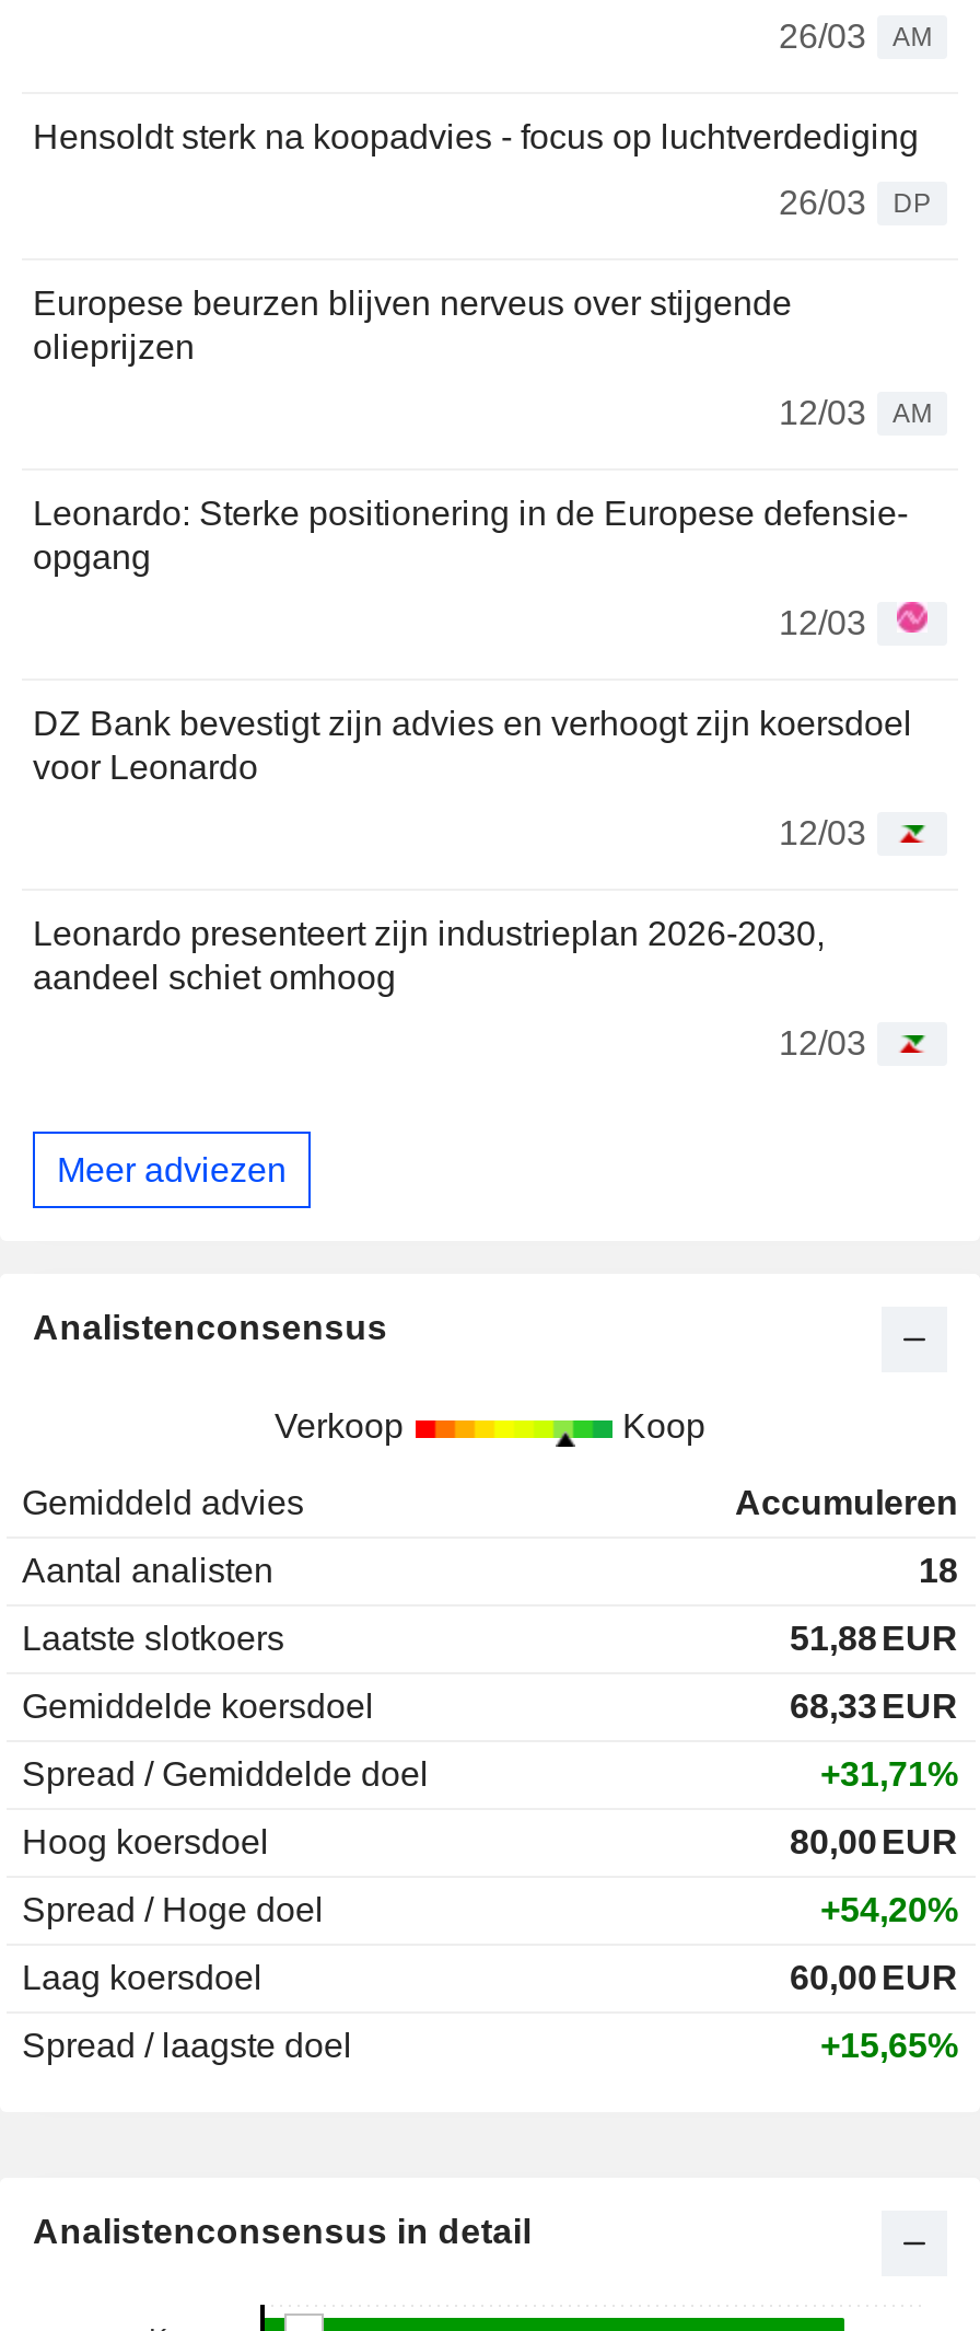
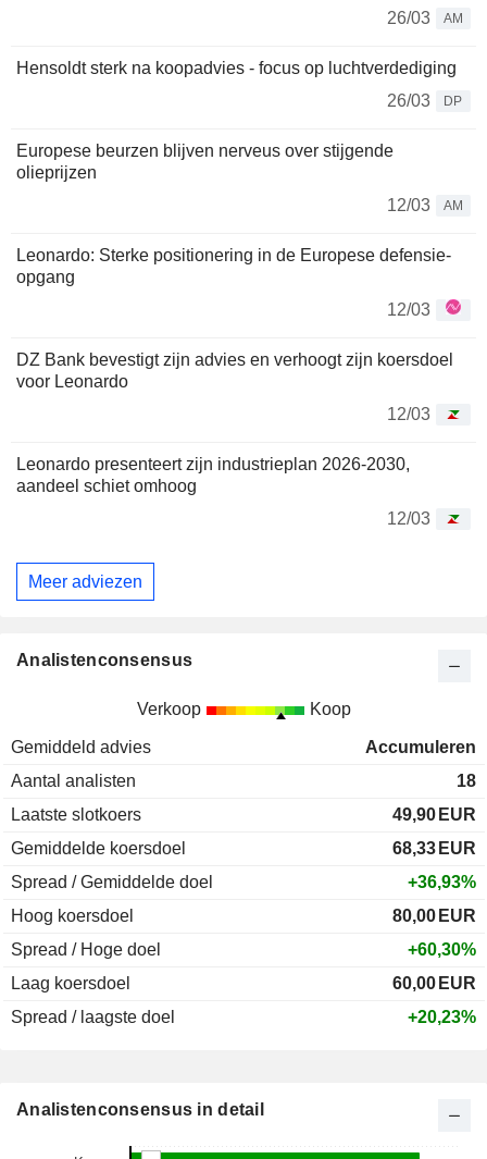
[790,1620,958,1657] 51,88 EUR -> [392,806,476,824] 49,90 EUR
[820,1756,958,1793] +31,71% -> [408,873,476,892] +36,93%
[820,1892,958,1929] +54,20% -> [408,940,476,959] +60,30%
[820,2027,958,2064] +15,65% -> [408,1008,476,1026] +20,23%

